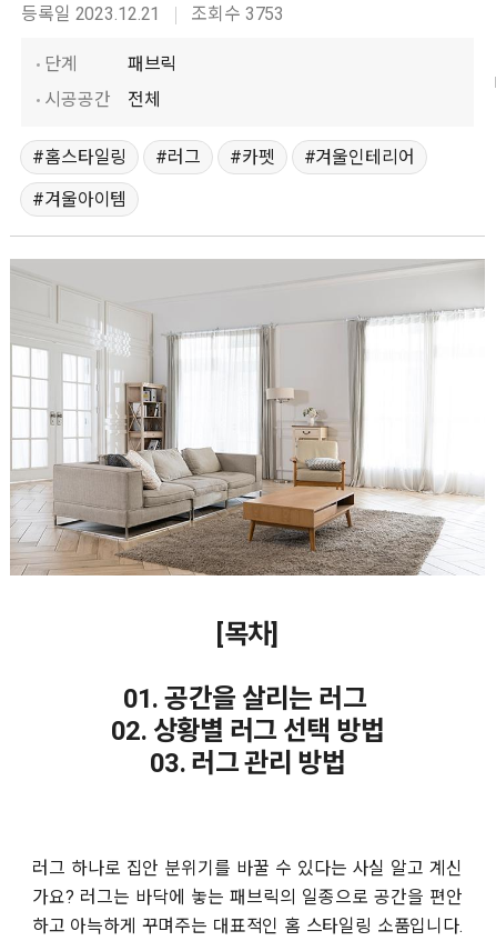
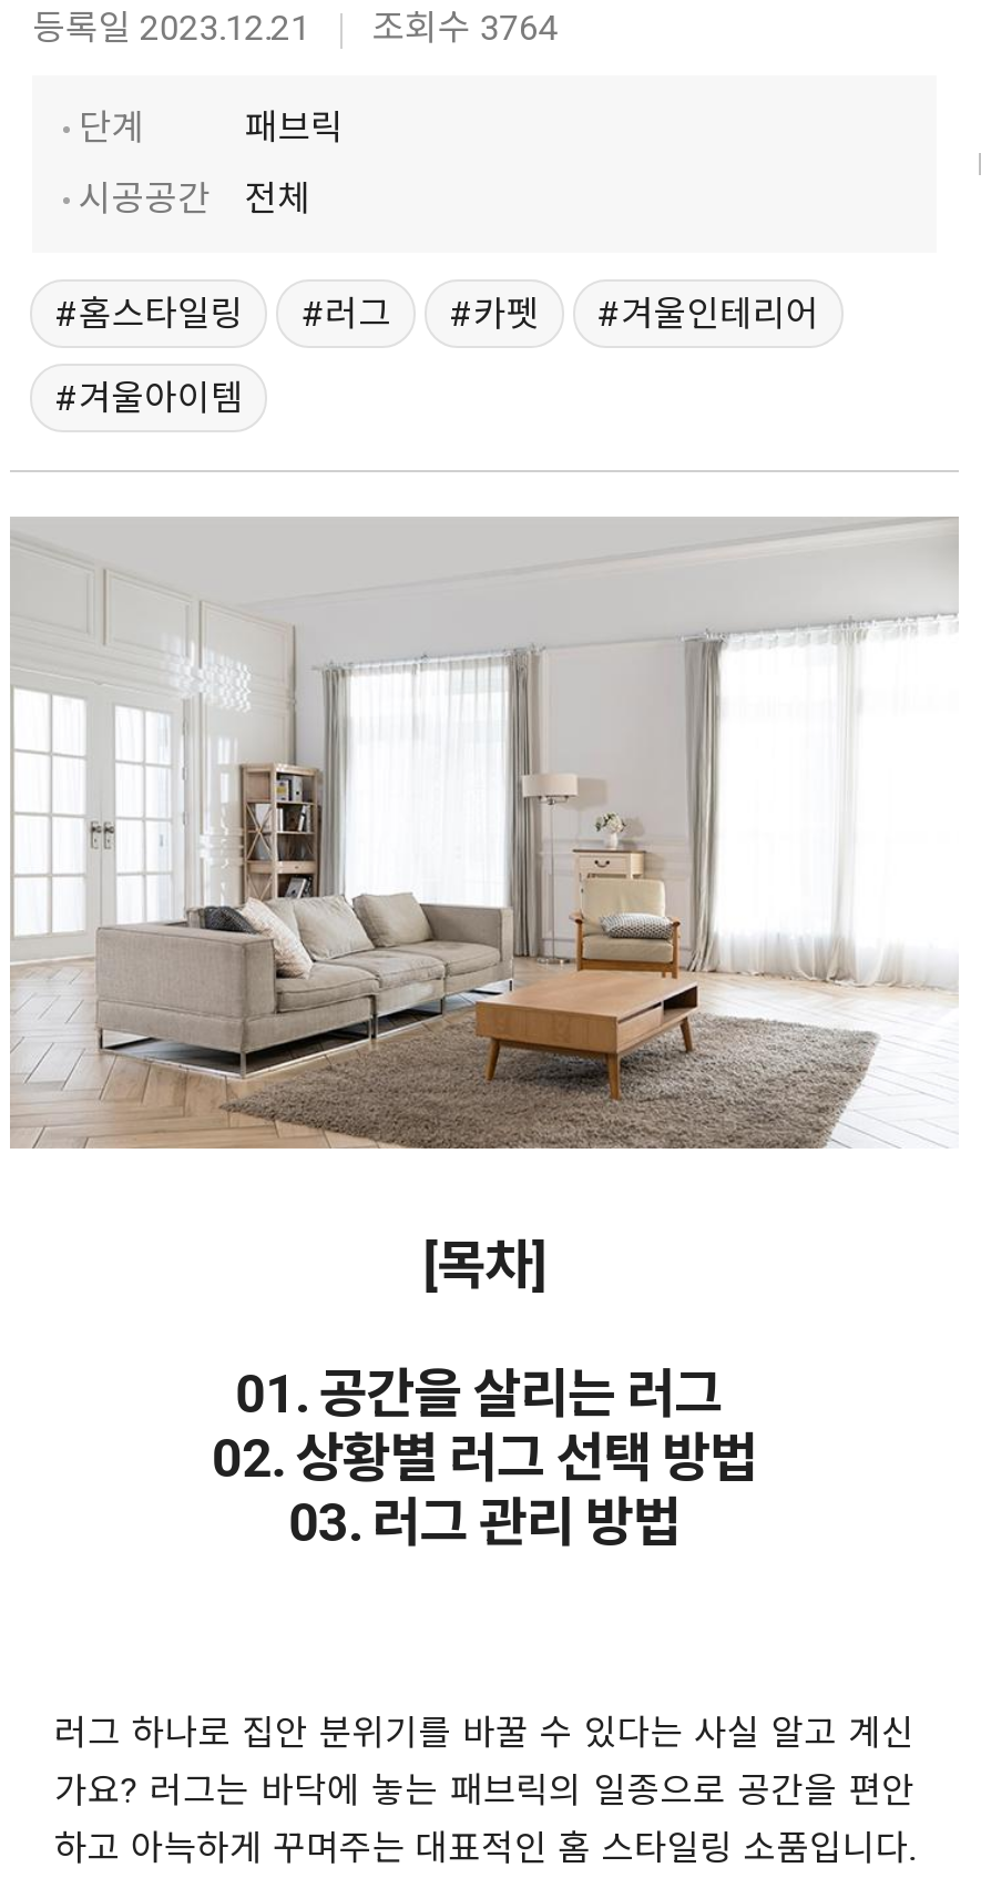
[21,3,284,24] 등록일 2023.12.21 조회수 3753 -> [32,7,558,49] 등록일 2023.12.21 조회수 3764

